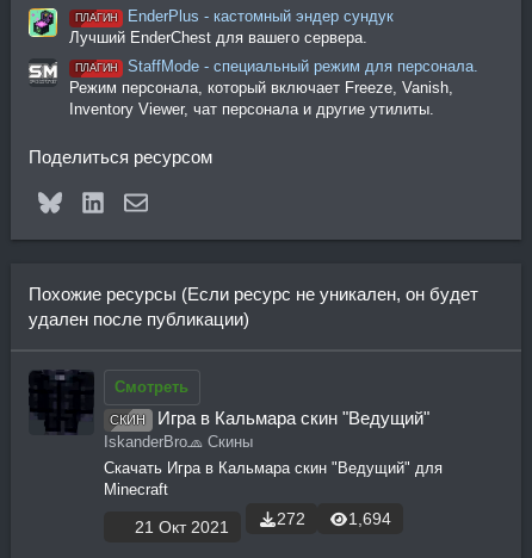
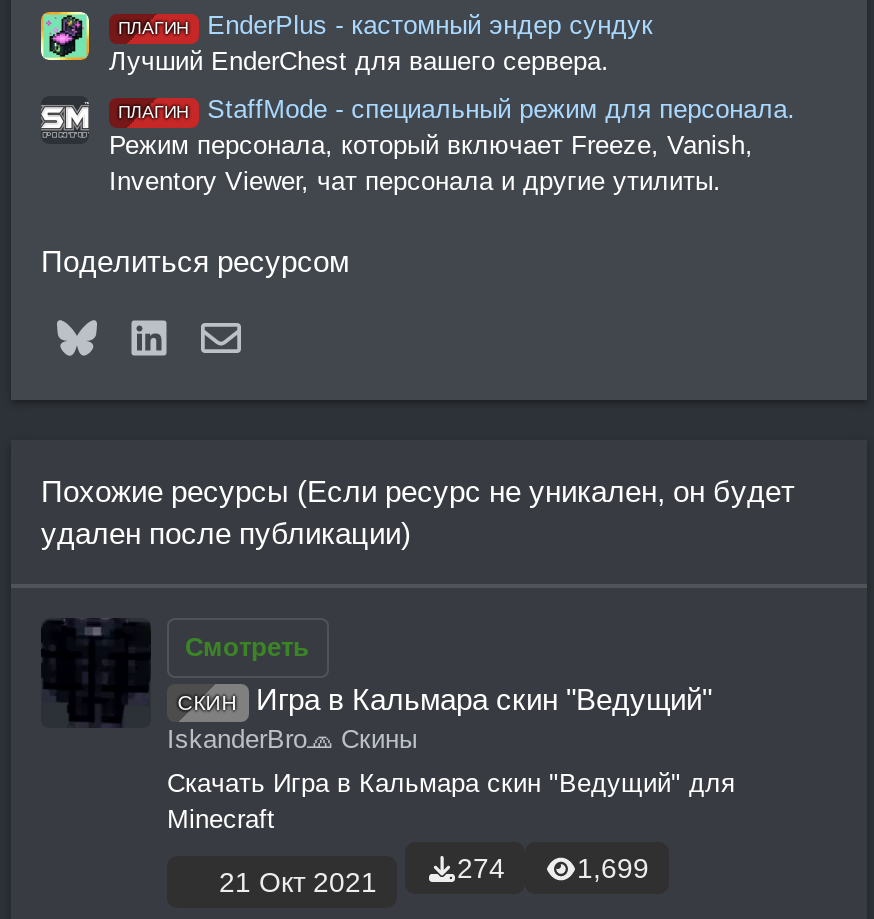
[277,510,305,529] 272 -> [457,853,505,885] 274
[348,510,391,529] 1,694 -> [577,853,649,885] 1,699

